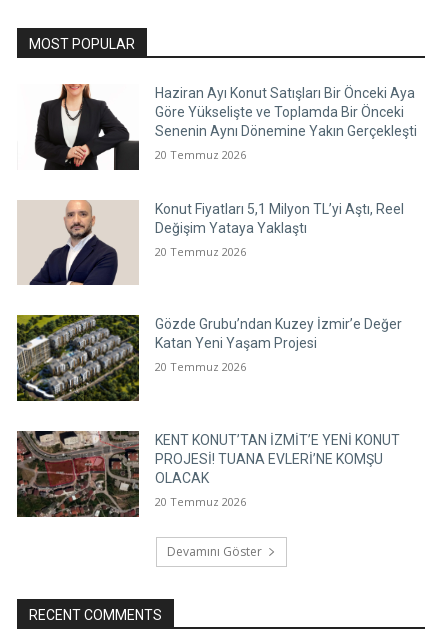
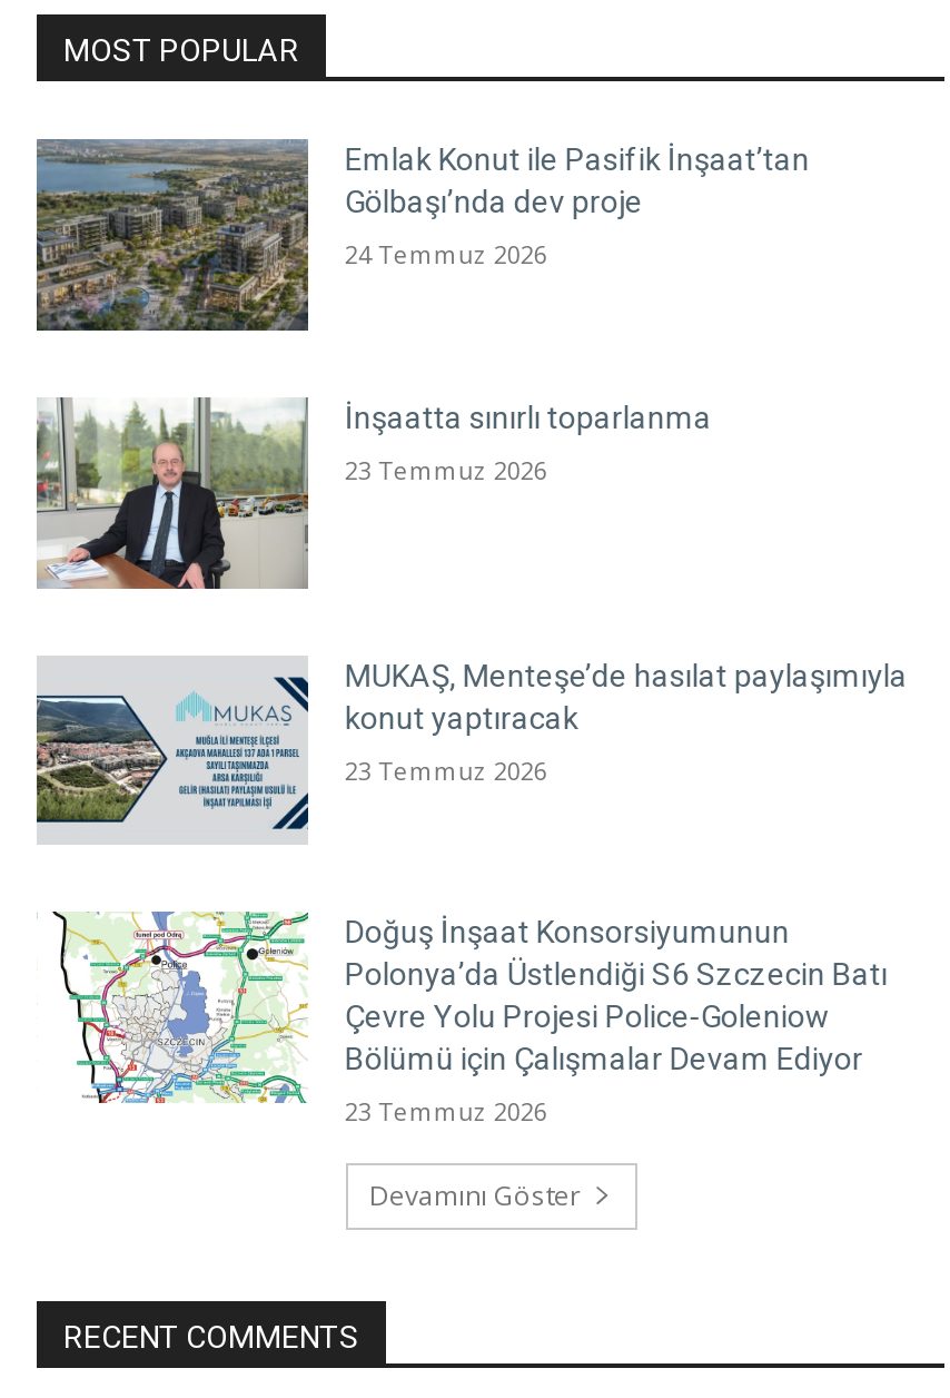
[17,83,417,171] [image] | Haziran Ayı Konut Satışları Bir Önceki Aya | Göre Yükselişte ve Toplamda Bir Önceki | Senenin Aynı Dönemine Yakın Gerçekleşti -> [34,138,810,334] [image] | Emlak Konut ile Pasifik İnşaat’tan | Gölbaşı’nda dev proje
[155,147,246,162] 20 Temmuz 2026 -> [345,238,547,272] 24 Temmuz 2026
[18,200,404,286] [image] | Konut Fiyatları 5,1 Milyon TL’yi Aştı, Reel | Değişim Yataya Yaklaştı -> [34,396,712,590] [image] | İnşaatta sınırlı toparlanma
[155,244,246,259] 20 Temmuz 2026 -> [345,454,547,487] 23 Temmuz 2026
[16,314,402,402] [image] | Gözde Grubu’ndan Kuzey İzmir’e Değer | Katan Yeni Yaşam Projesi -> [34,657,908,846] [image] | MUKAŞ, Menteşe’de hasılat paylaşımıyla | konut yaptıracak
[155,359,246,374] 20 Temmuz 2026 -> [345,754,547,787] 23 Temmuz 2026
[16,430,400,518] [image] | KENT KONUT’TAN İZMİT’E YENİ KONUT | PROJESİ! TUANA EVLERİ’NE KOMŞU | OLACAK -> [37,910,887,1104] [image] | Doğuş İnşaat Konsorsiyumunun | Polonya’da Üstlendiği S6 Szczecin Batı | Çevre Yolu Projesi Police-Goleniow | Bölümü için Çalışmalar Devam Ediyor
[155,494,246,509] 20 Temmuz 2026 -> [345,1095,547,1129] 23 Temmuz 2026

